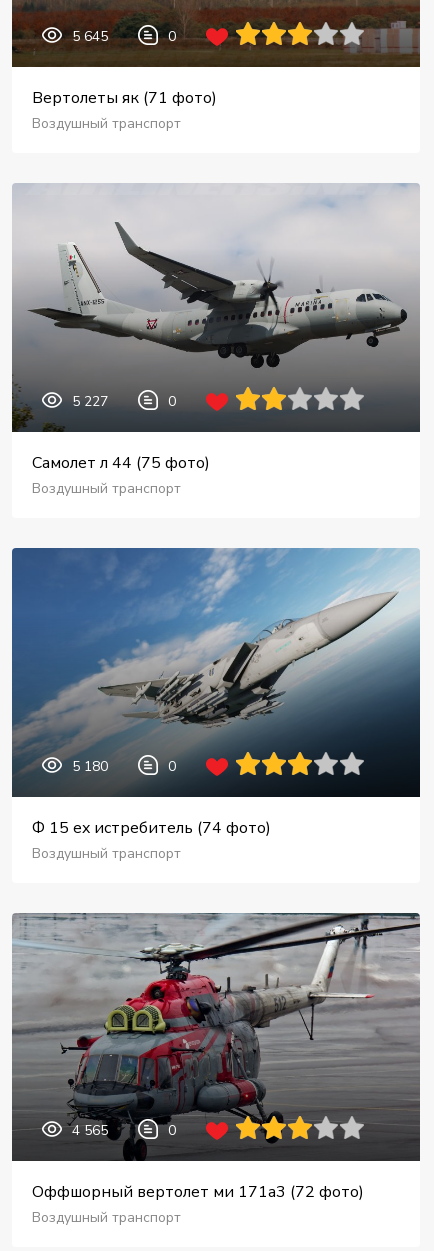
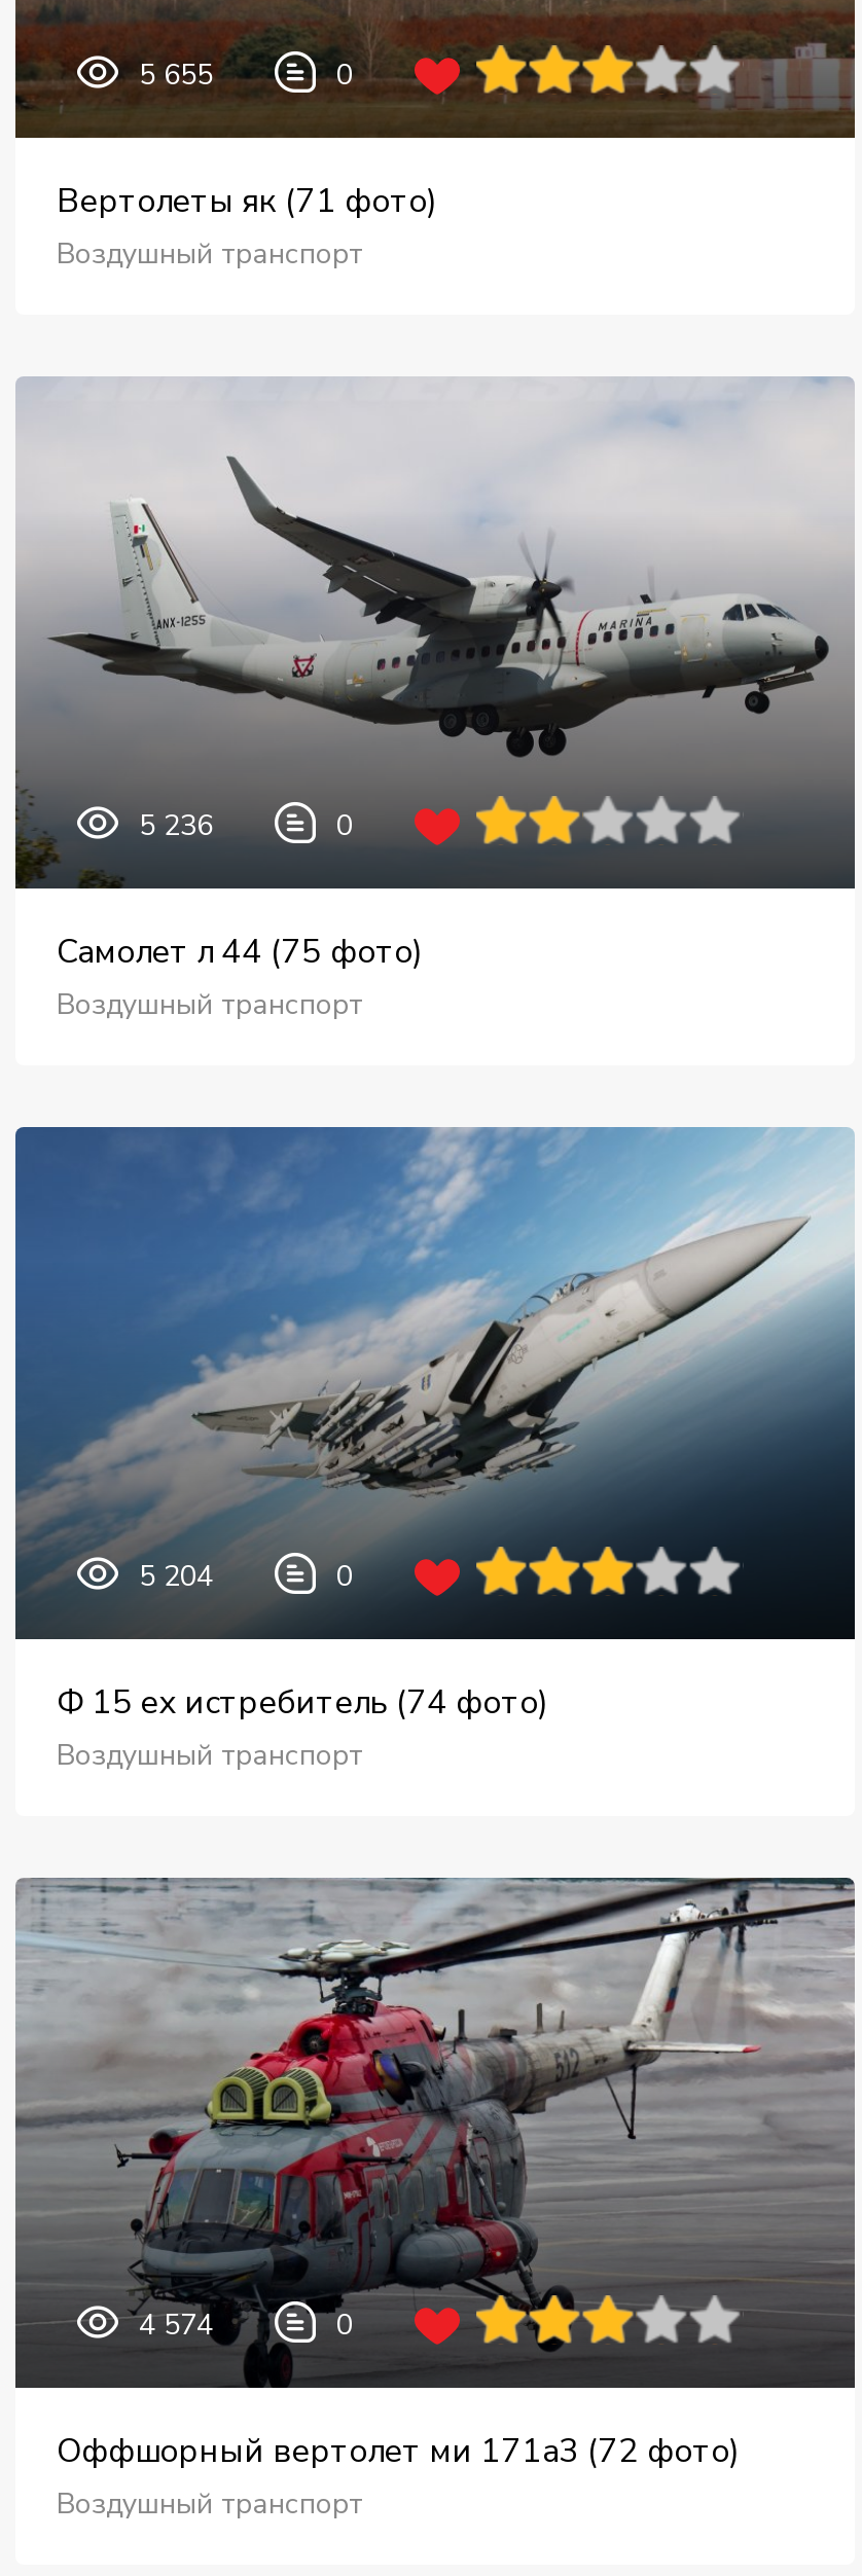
[72,27,108,46] 5 645 -> [139,55,213,94] 5 655
[72,392,108,411] 5 227 -> [139,805,213,844] 5 236
[72,756,108,775] 5 180 -> [139,1556,213,1595] 5 204
[72,1121,108,1140] 4 565 -> [139,2306,213,2345] 4 574

